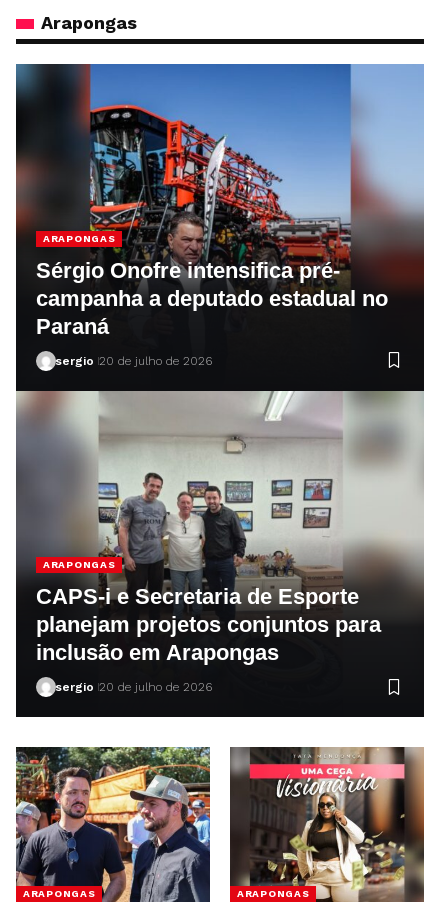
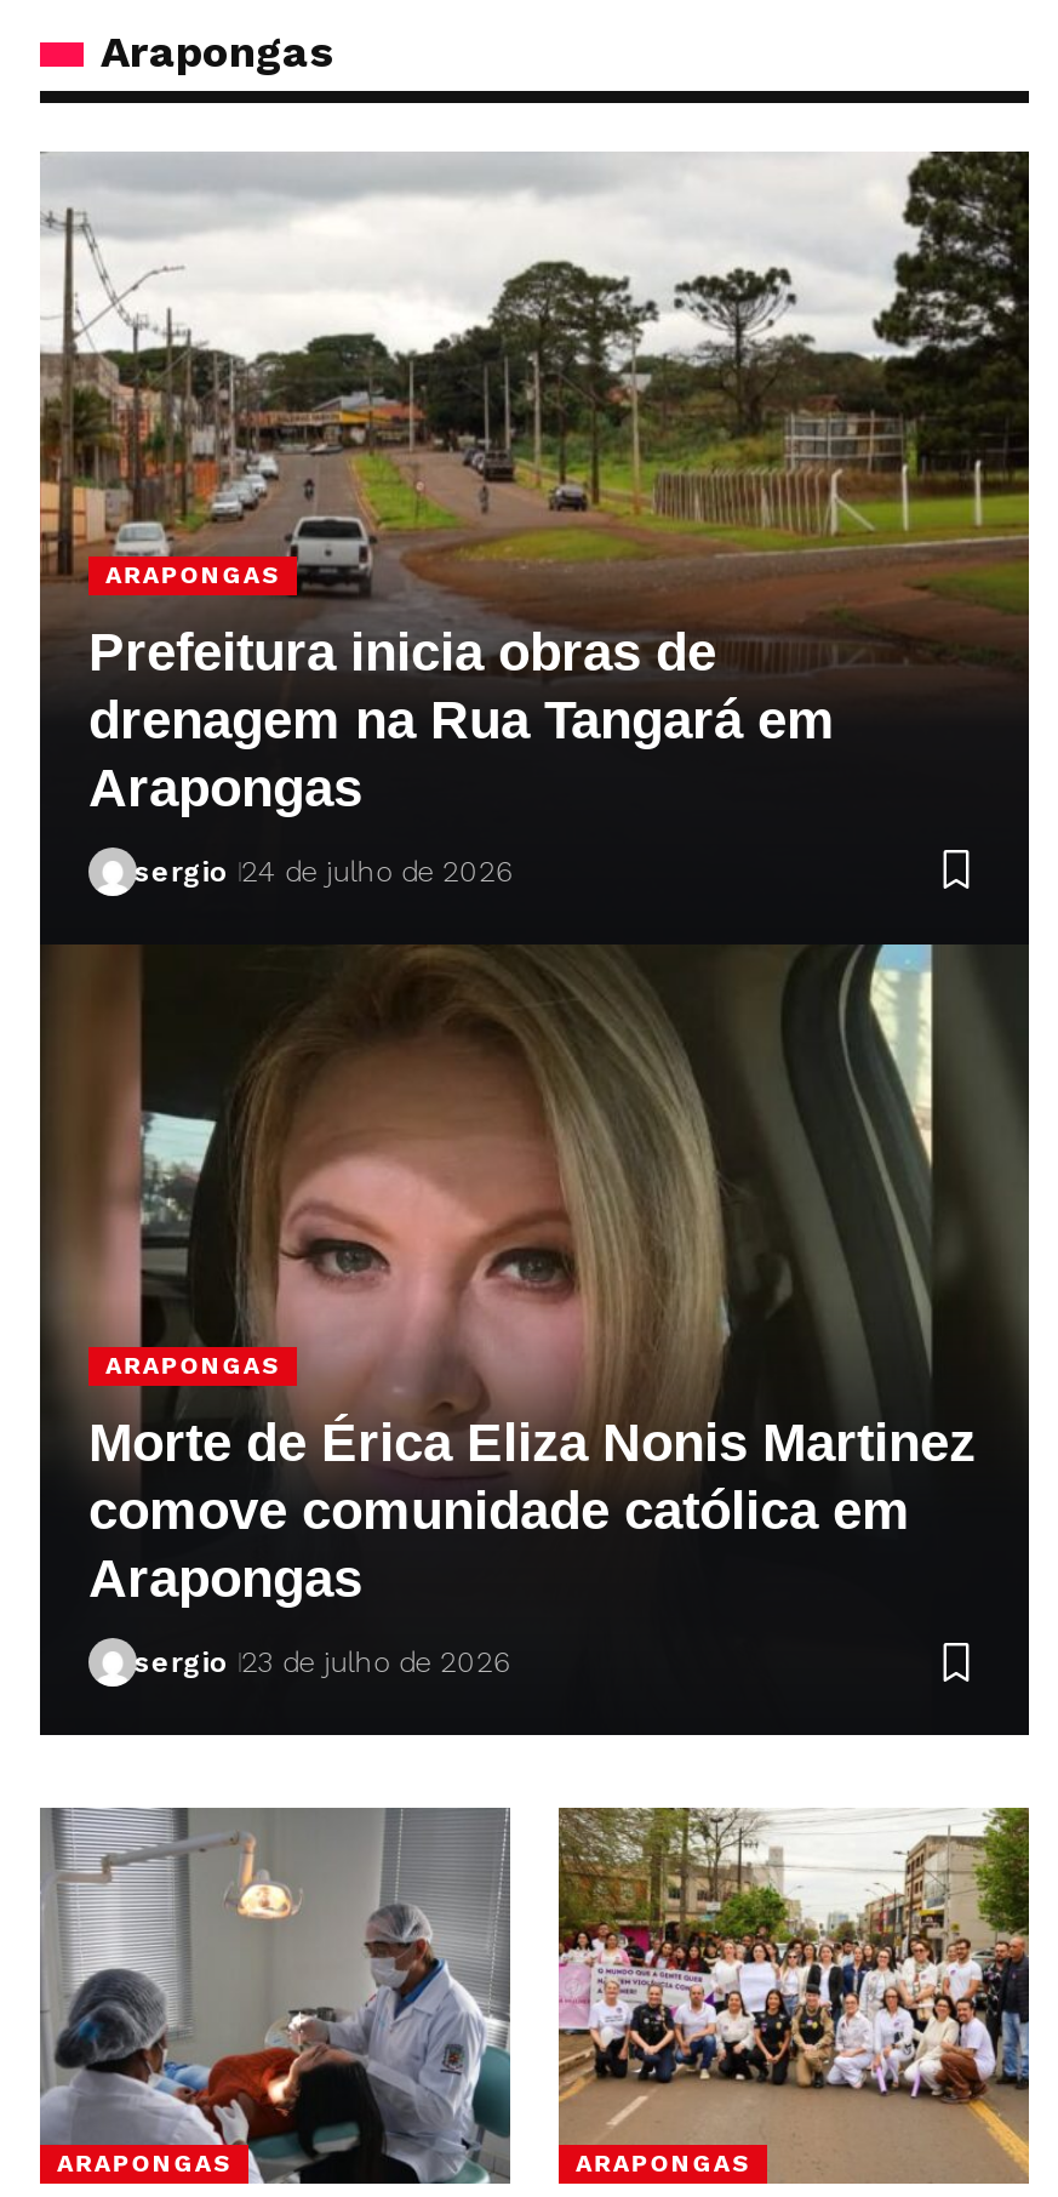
[15,63,425,339] [image] | Sérgio Onofre intensifica pré- | campanha a deputado estadual no | Paraná -> [38,149,1031,818] [image] | Prefeitura inicia obras de | drenagem na Rua Tangará em | Arapongas
[55,354,212,368] sergio 20 de julho de 2026 -> [134,854,512,888] sergio 24 de julho de 2026
[15,390,424,665] [image] | CAPS-i e Secretaria de Esporte | planejam projetos conjuntos para | inclusão em Arapongas -> [38,942,1029,1609] [image] | Morte de Érica Eliza Nonis Martinez | comove comunidade católica em | Arapongas
[55,680,212,694] sergio 20 de julho de 2026 -> [134,1646,510,1680] sergio 23 de julho de 2026
[16,747,211,903] [image] -> [40,1808,513,2186] [image]
[229,746,425,903] [image] -> [556,1805,1031,2186] [image]

